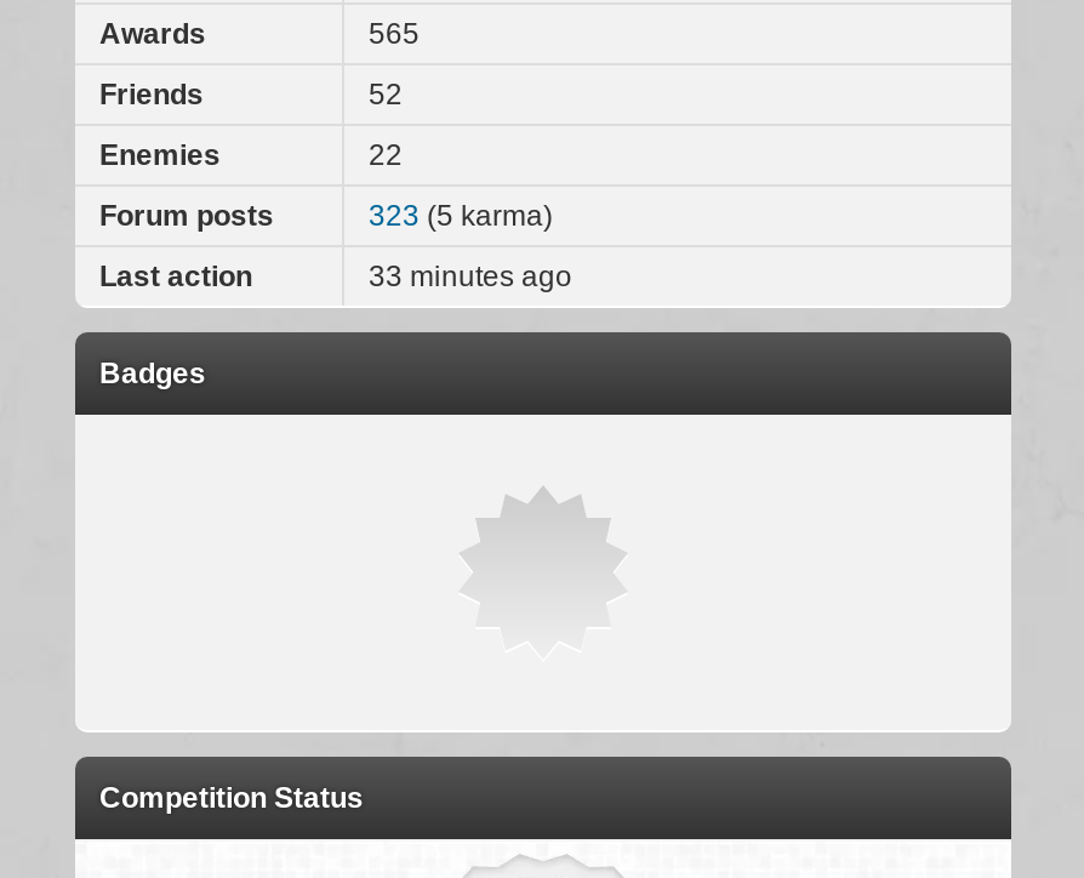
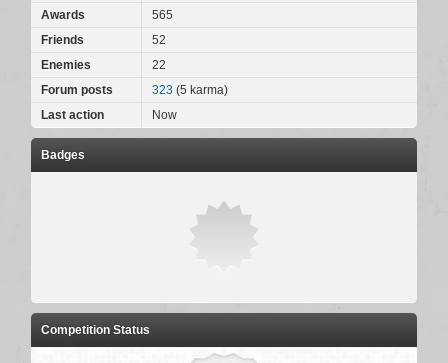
[369,260,572,294] 33 minutes ago -> [152,108,177,122] Now

